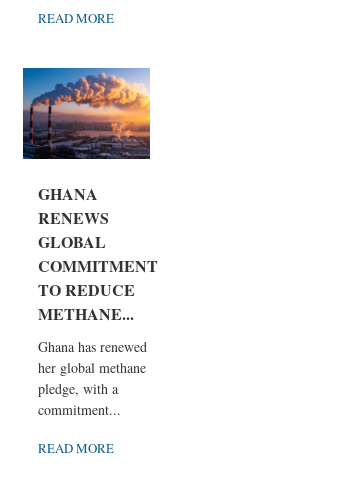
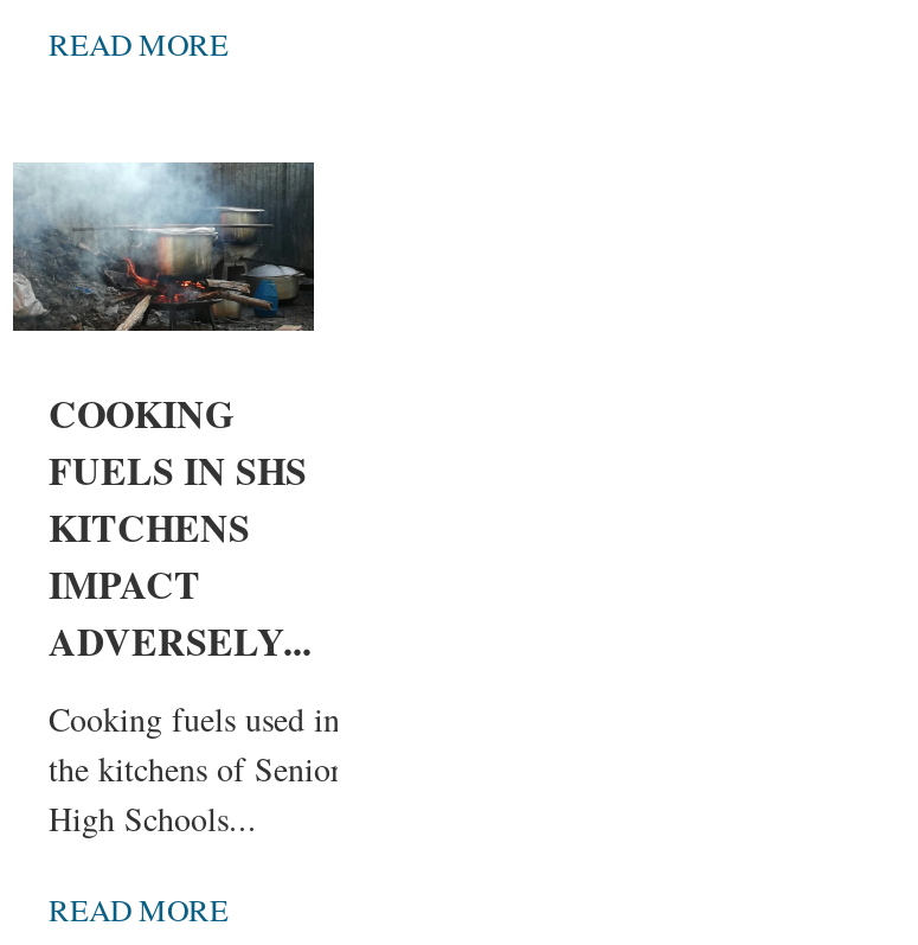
[22,67,158,325] [image] | GHANA | RENEWS | GLOBAL | COMMITMENT | TO REDUCE | METHANE... -> [11,161,316,668] [image] | COOKING | FUELS IN SHS | KITCHENS | IMPACT | ADVERSELY...
[38,337,147,419] Ghana has renewed | her global methane | pledge, with a | commitment... -> [49,696,342,841] Cooking fuels used in | the kitchens of Senior | High Schools...

